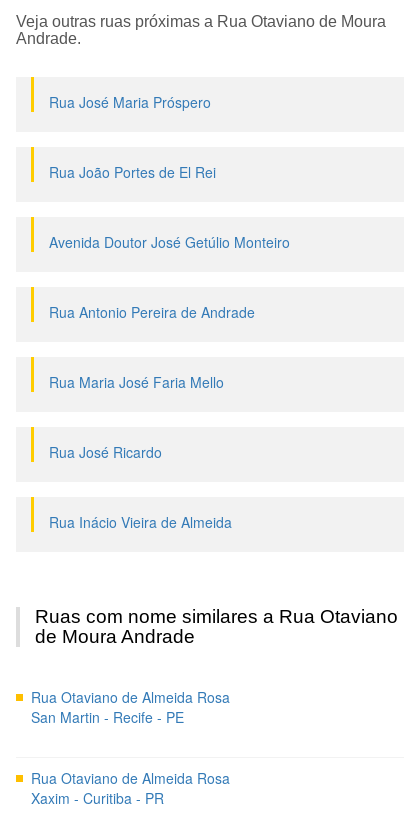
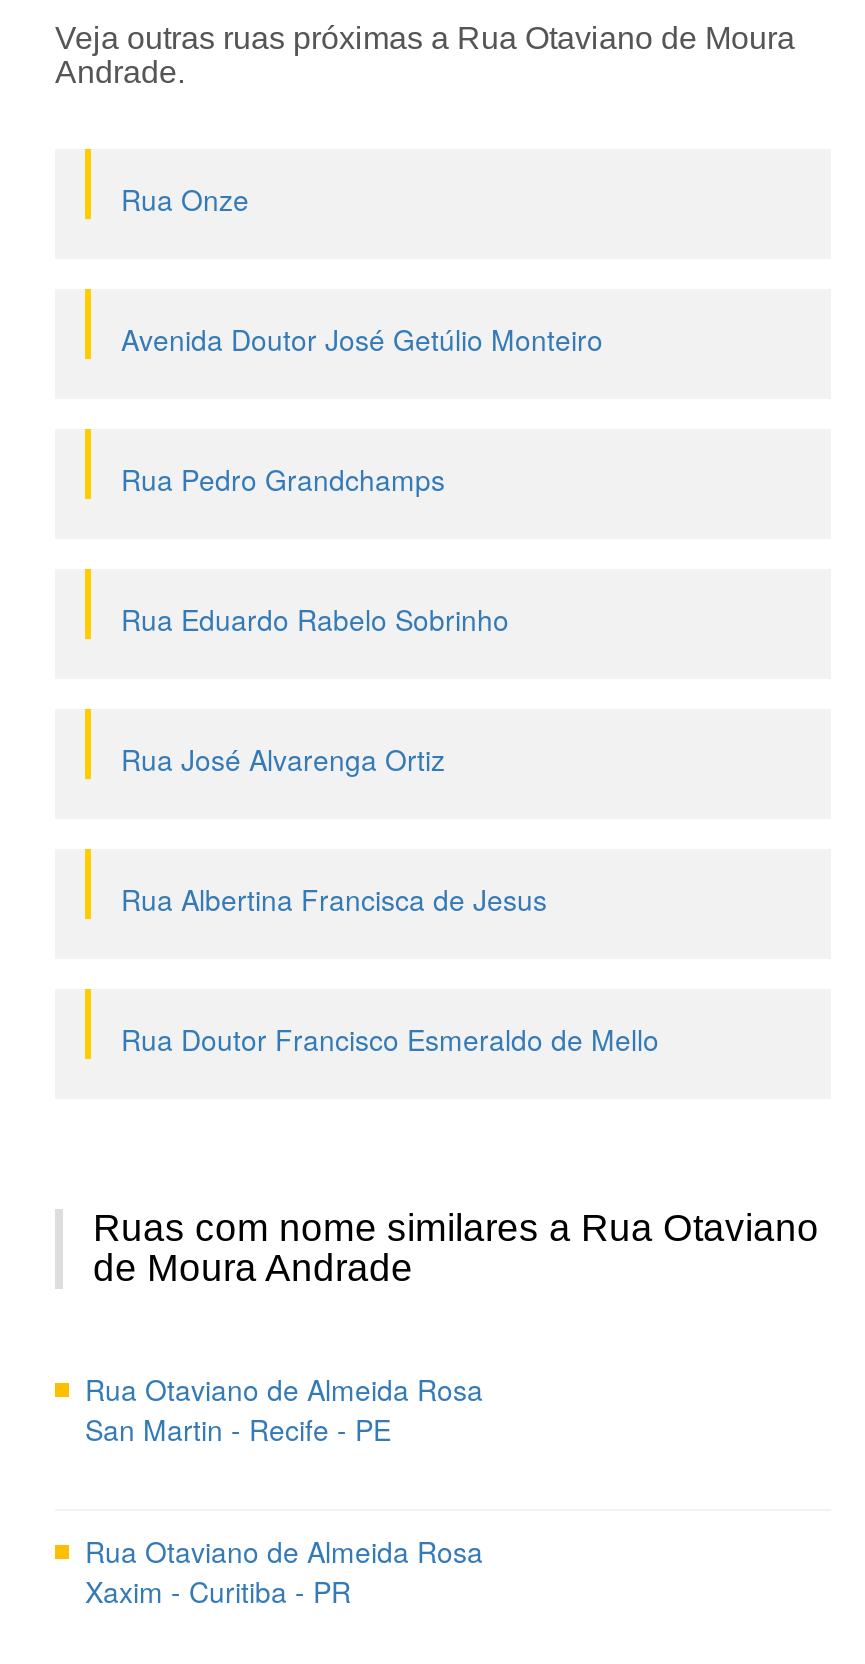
[49,92,216,182] Rua José Maria Próspero | Rua João Portes de El Rei -> [121,179,249,219] Rua Onze
moved [49,232,290,252] -> [121,319,603,359]: Avenida Doutor José Getúlio Monteiro
[49,302,255,532] Rua Antonio Pereira de Andrade | Rua Maria José Faria Mello | Rua José Ricardo | Rua Inácio Vieira de Almeida -> [121,459,659,1059] Rua Pedro Grandchamps | Rua Eduardo Rabelo Sobrinho | Rua José Alvarenga Ortiz | Rua Albertina Francisca de Jesus | Rua Doutor Francisco Esmeraldo de Mello

